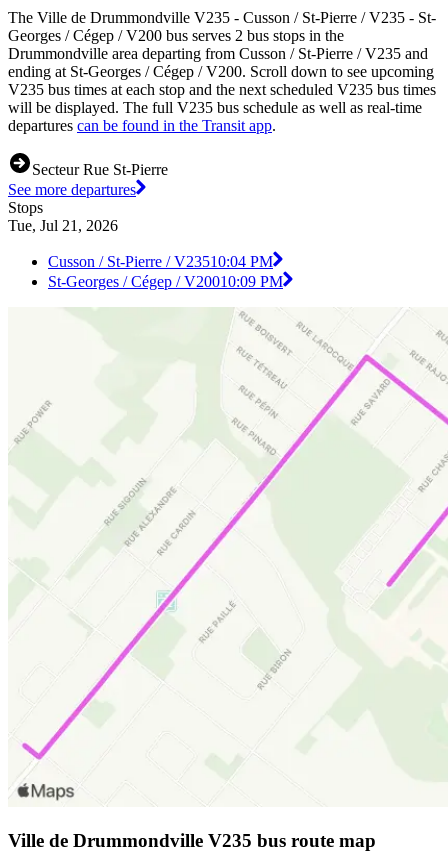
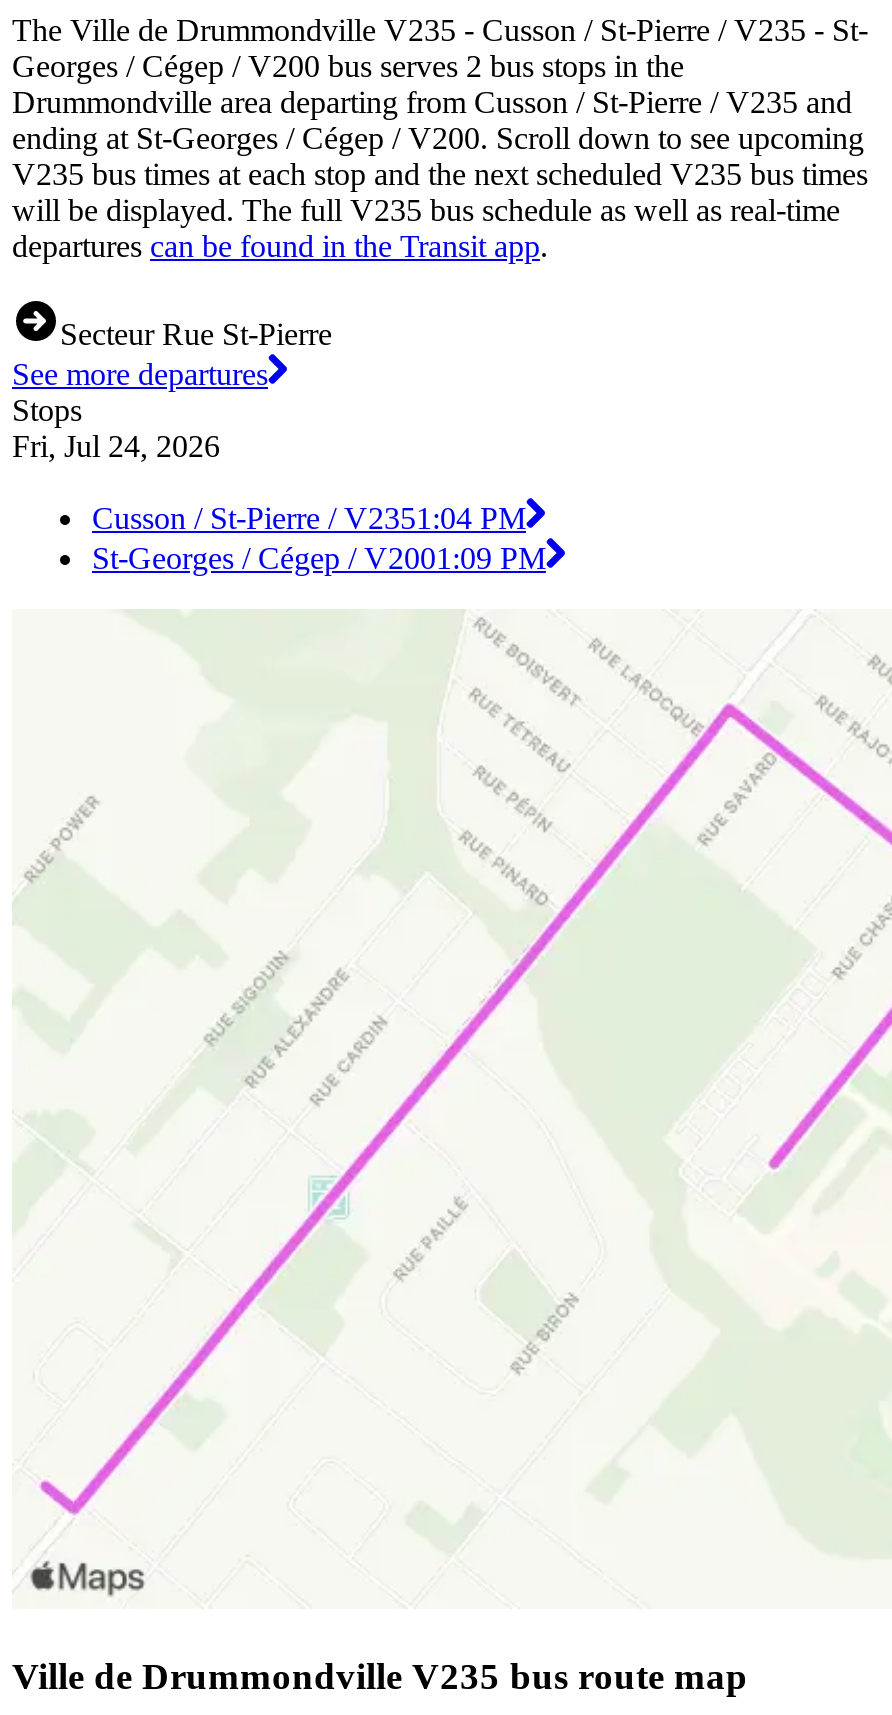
[8,217,118,234] Tue, Jul 21, 2026 -> [12,429,220,463] Fri, Jul 24, 2026
[48,253,273,270] Cusson / St-Pierre / V23510:04 PM -> [92,501,526,535] Cusson / St-Pierre / V2351:04 PM
[48,273,283,290] St-Georges / Cégep / V20010:09 PM -> [92,541,546,575] St-Georges / Cégep / V2001:09 PM

